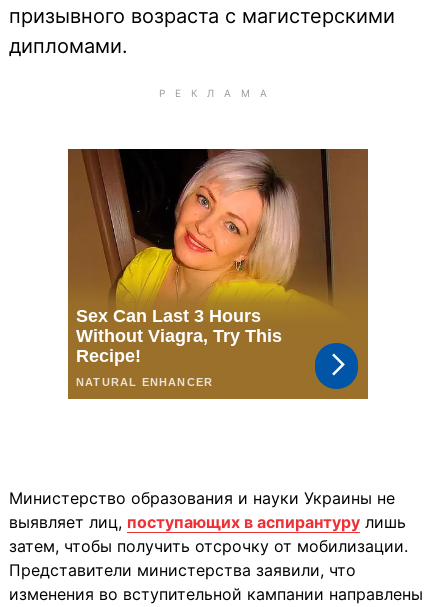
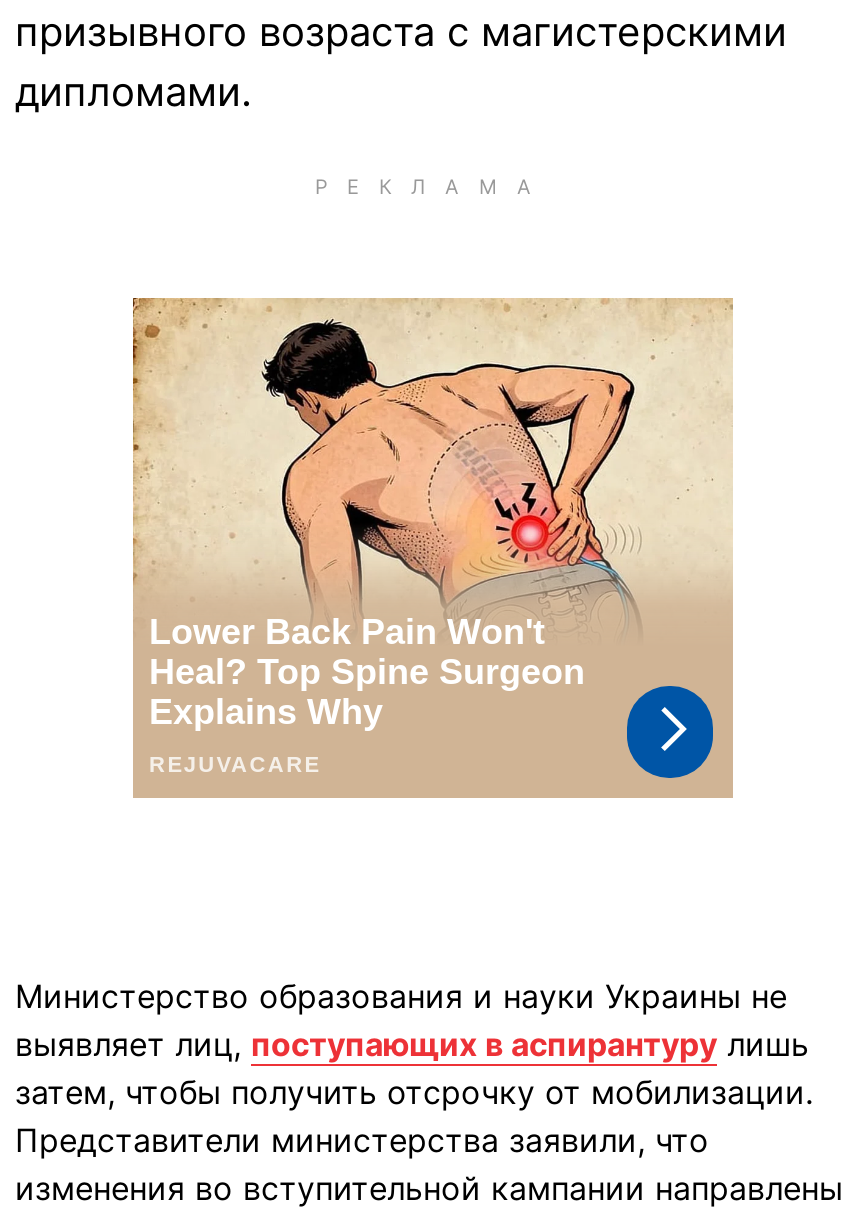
[68,148,368,399] [image] -> [133,296,731,796] [image]

